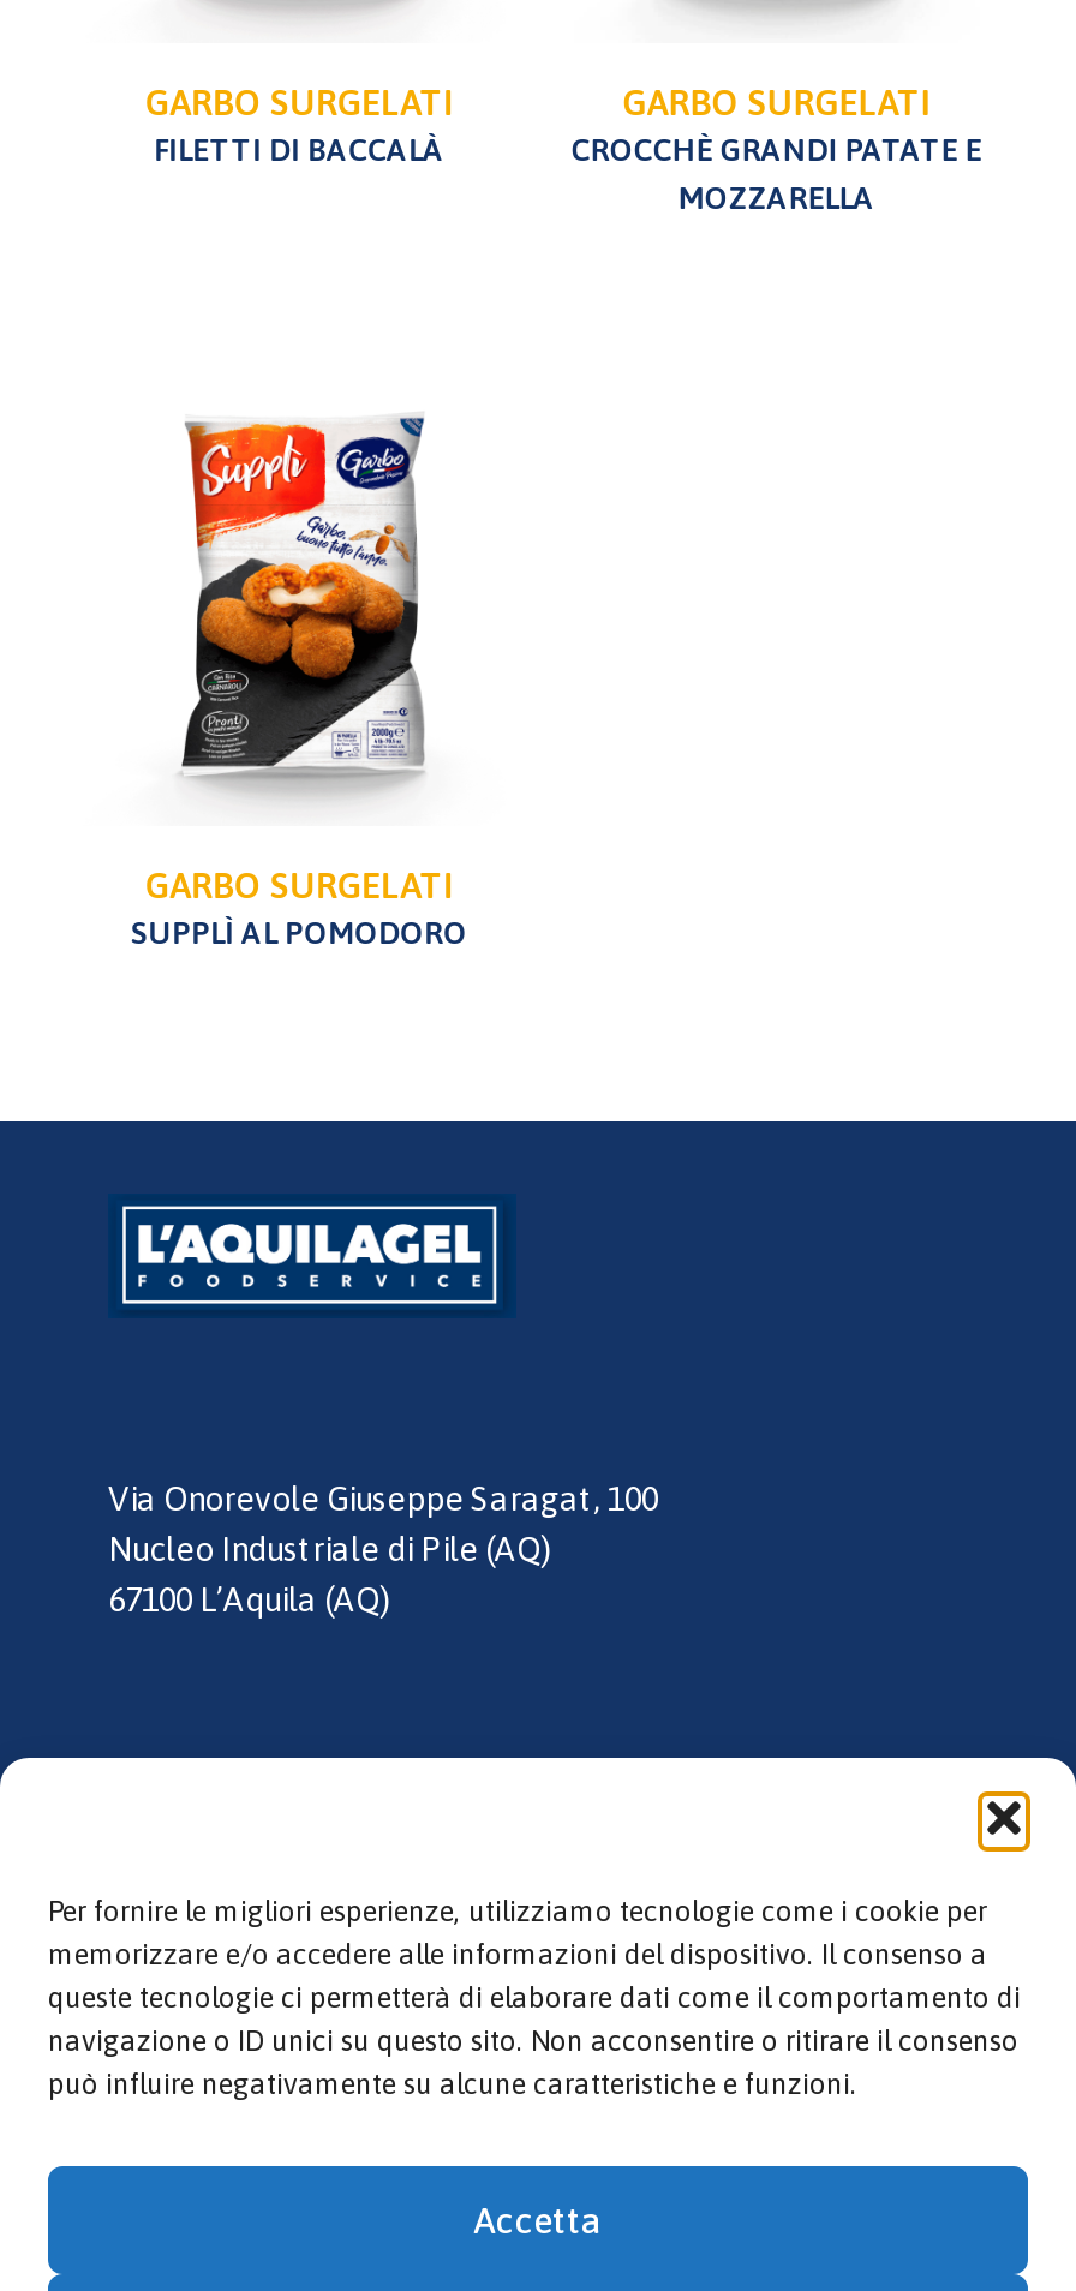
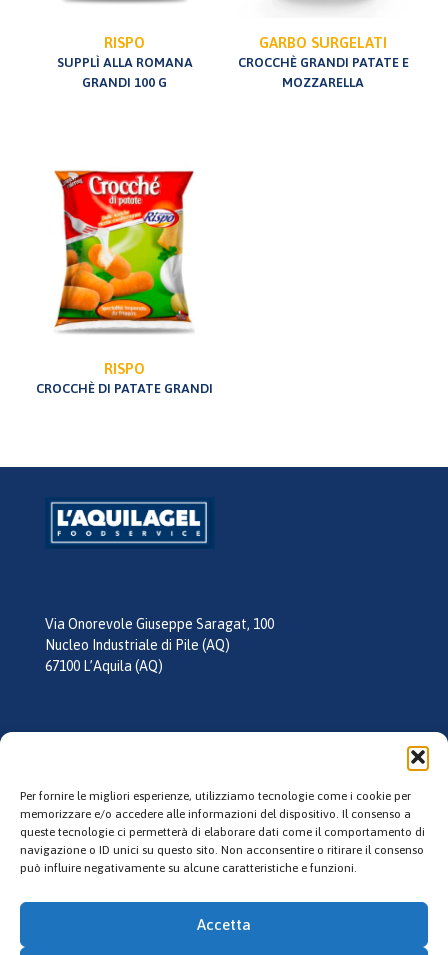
[146,81,453,168] GARBO SURGELATI | FILETTI DI BACCALÀ -> [57,34,193,90] RISPO | SUPPLÌ ALLA ROMANA | GRANDI 100 G
[131,408,468,951] [image] | GARBO SURGELATI | SUPPLÌ AL POMODORO -> [36,170,213,396] [image] | RISPO | CROCCHÈ DI PATATE GRANDI

